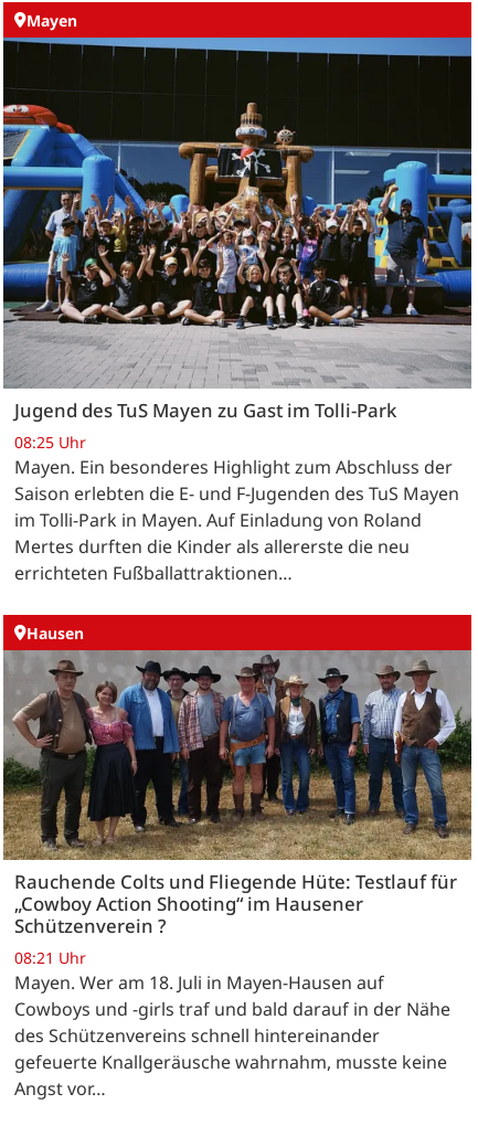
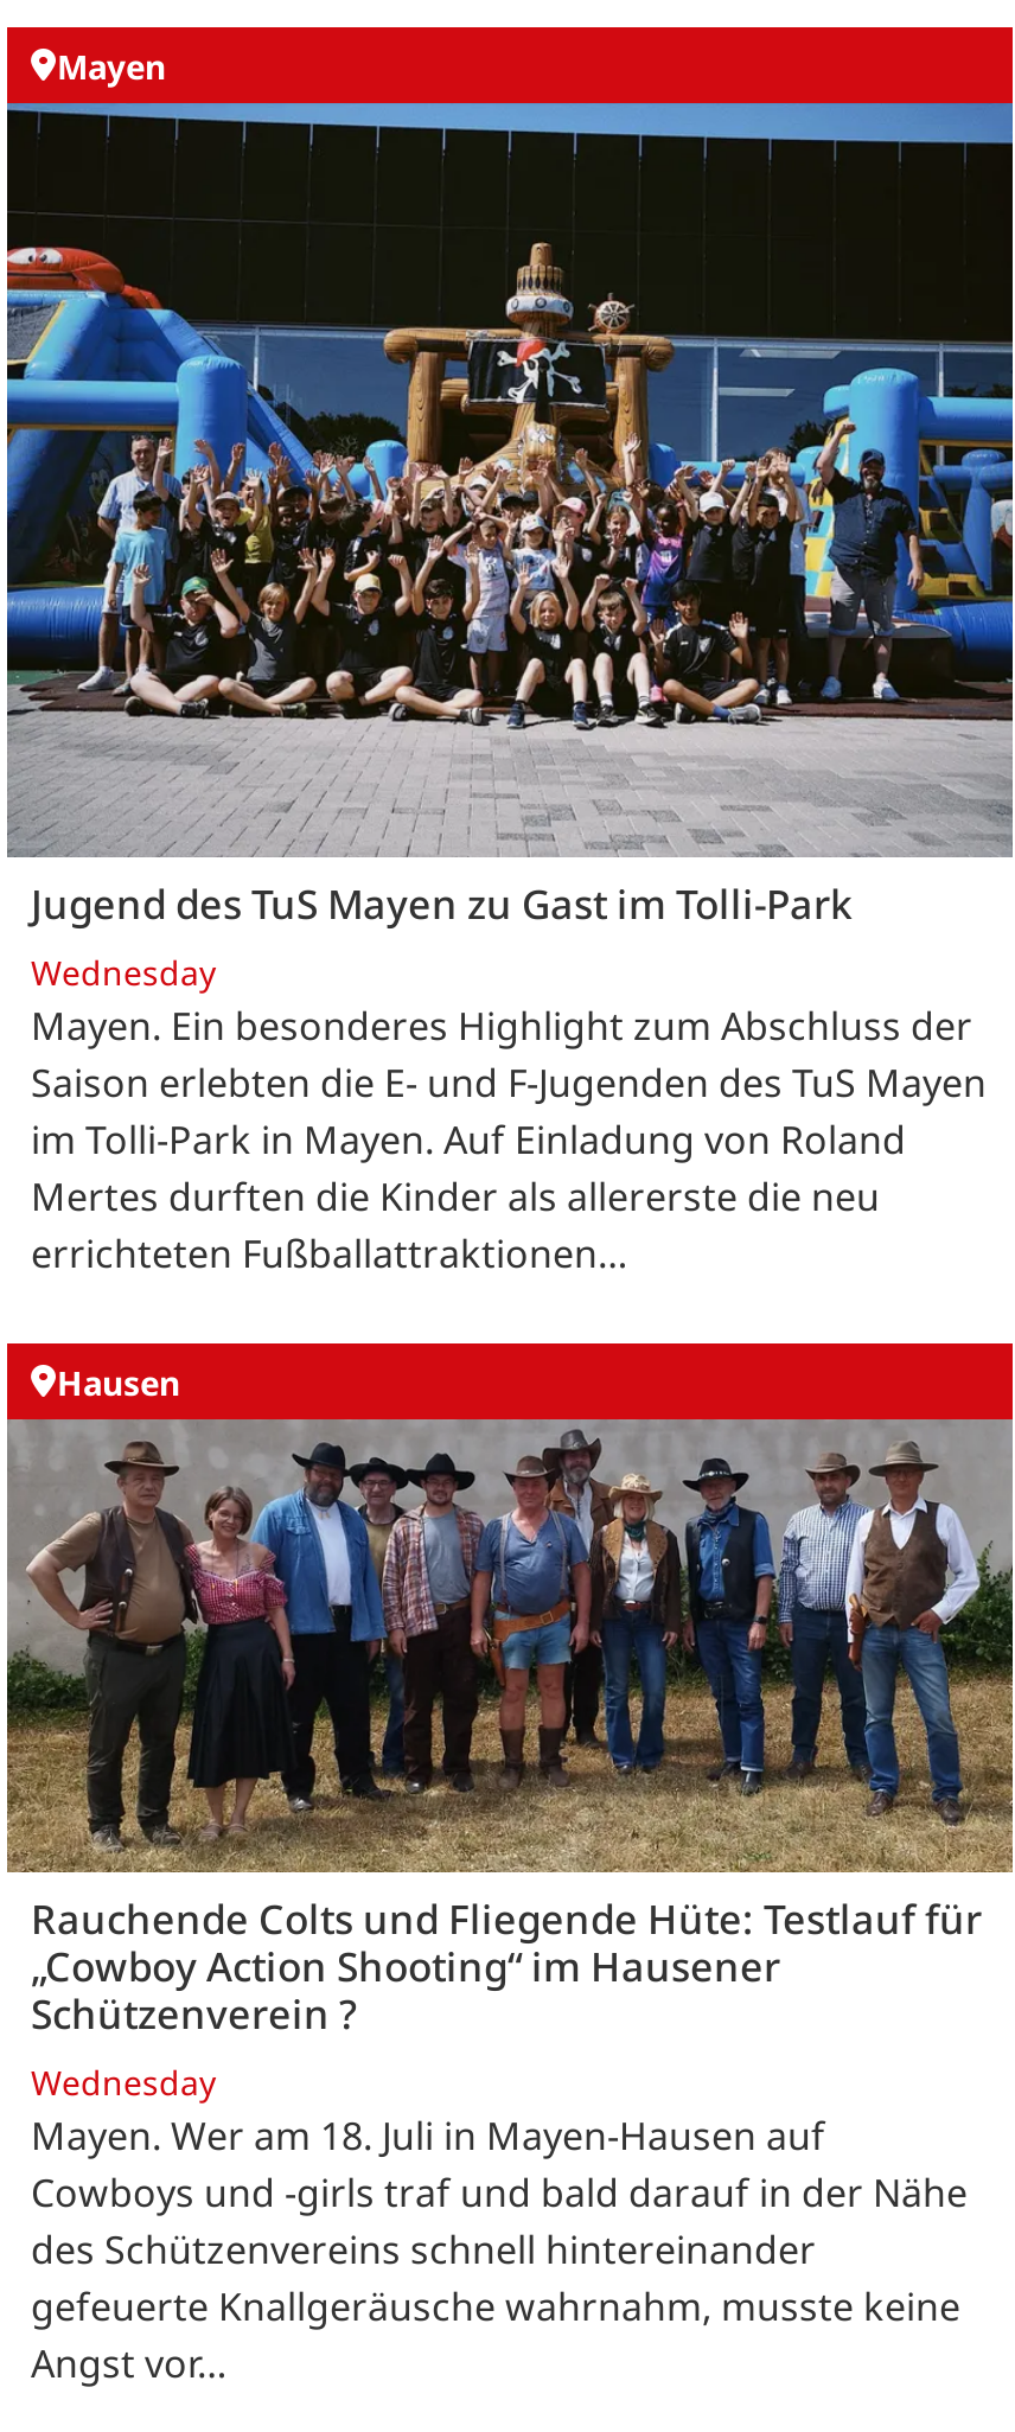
[14,432,86,453] 08:25 Uhr -> [31,951,216,996] Wednesday
[14,947,86,968] 08:21 Uhr -> [31,2060,216,2105] Wednesday

